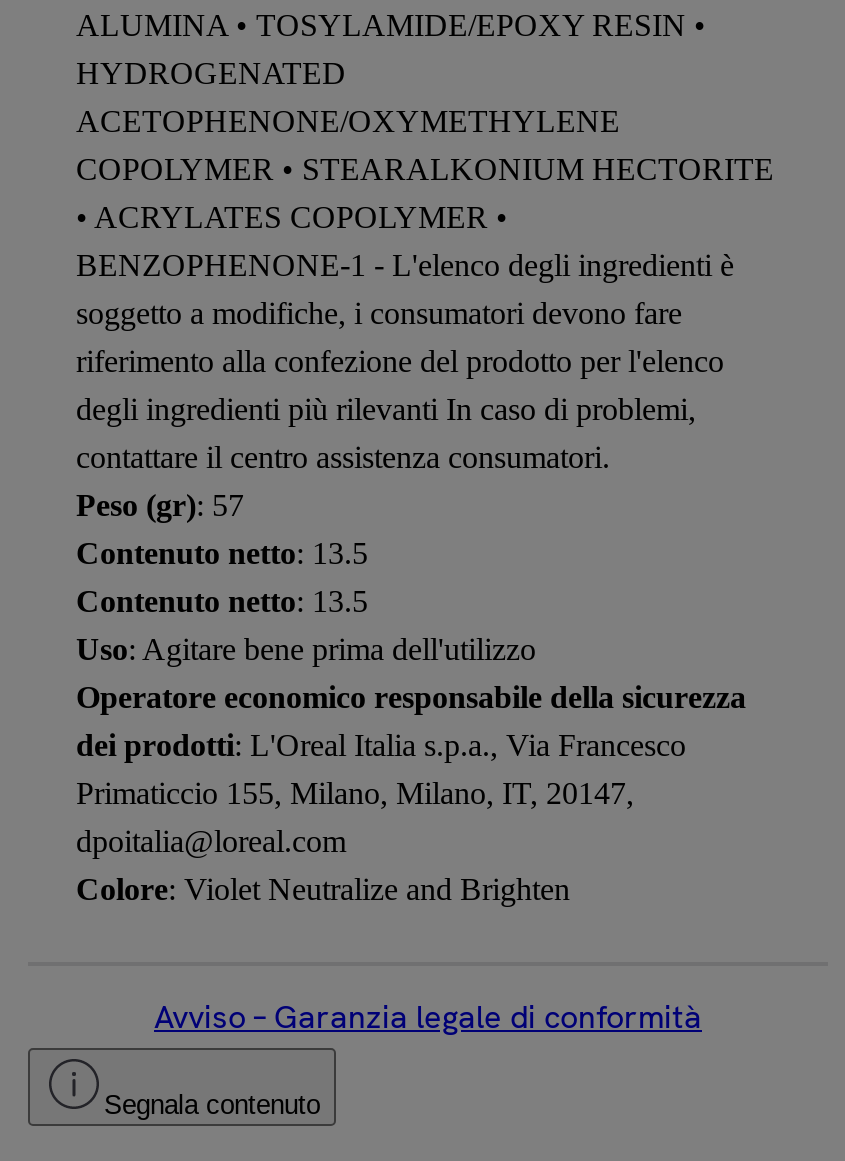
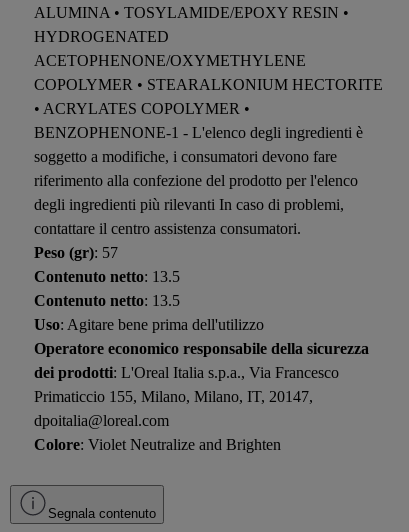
[154,996,702,1038] Avviso – Garanzia legale di conformità -> none

